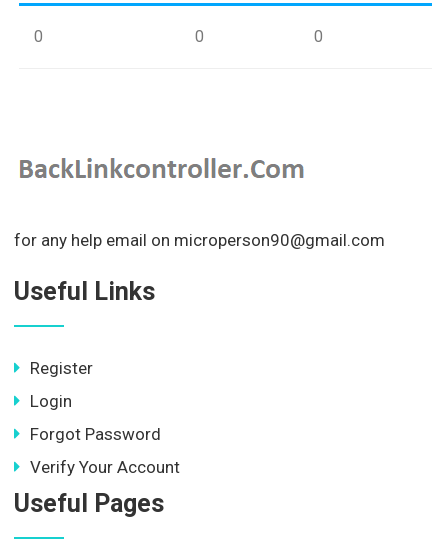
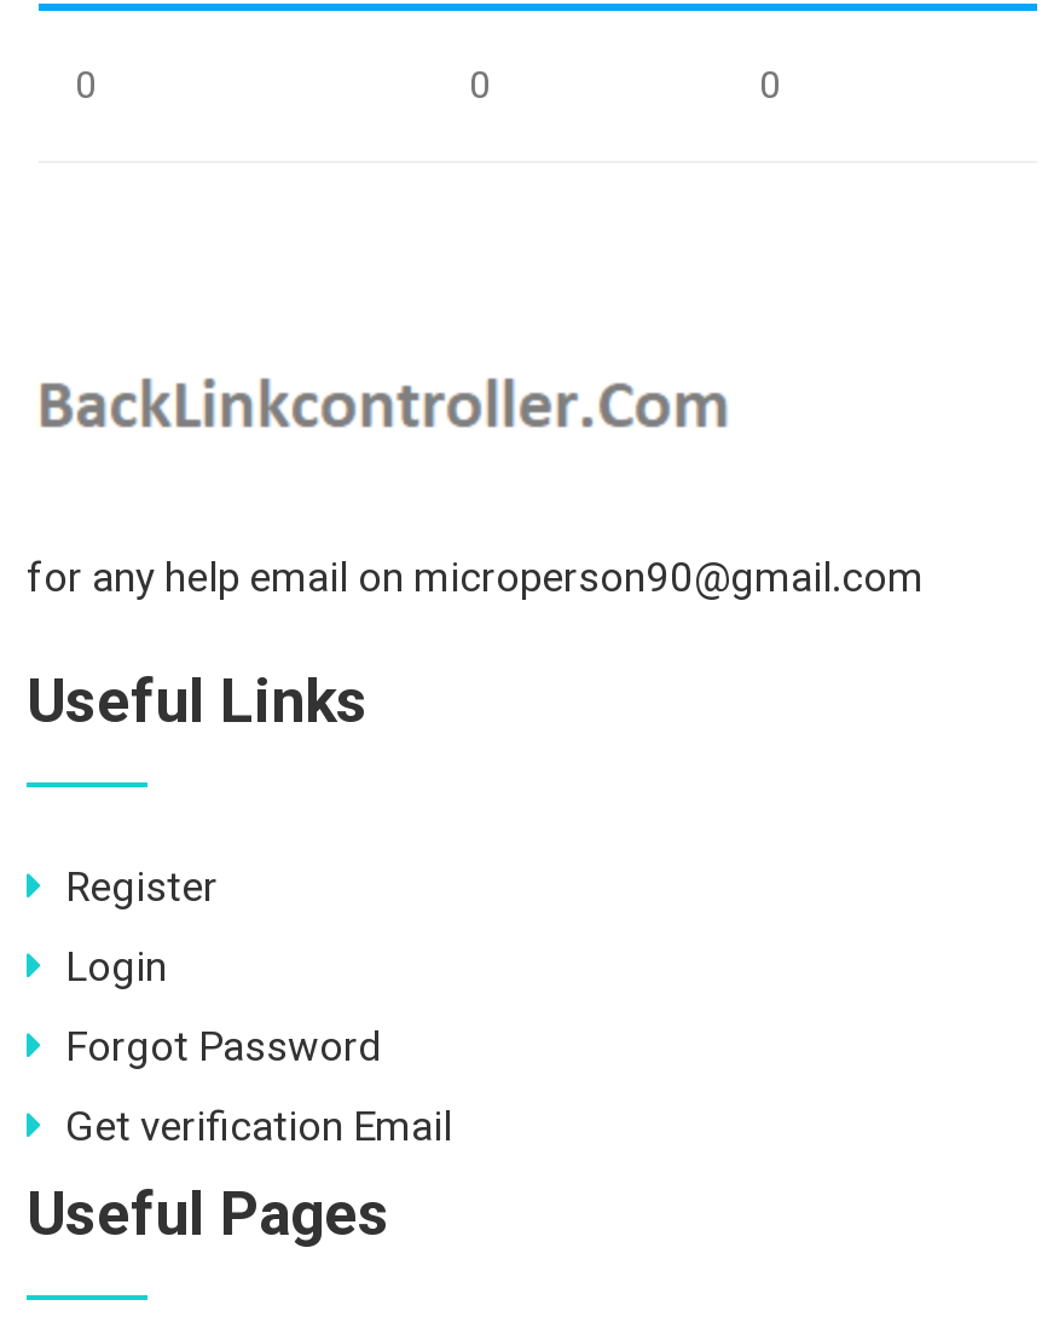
[30,457,180,477] Verify Your Account -> [65,1102,452,1150] Get verification Email

